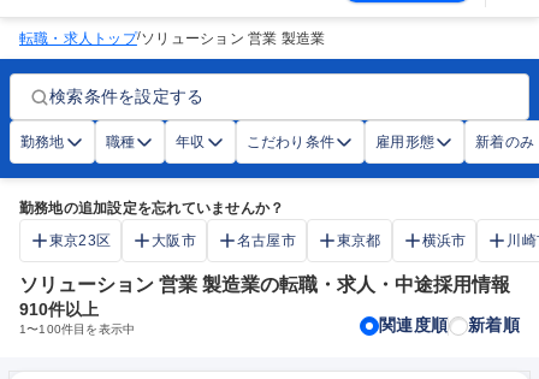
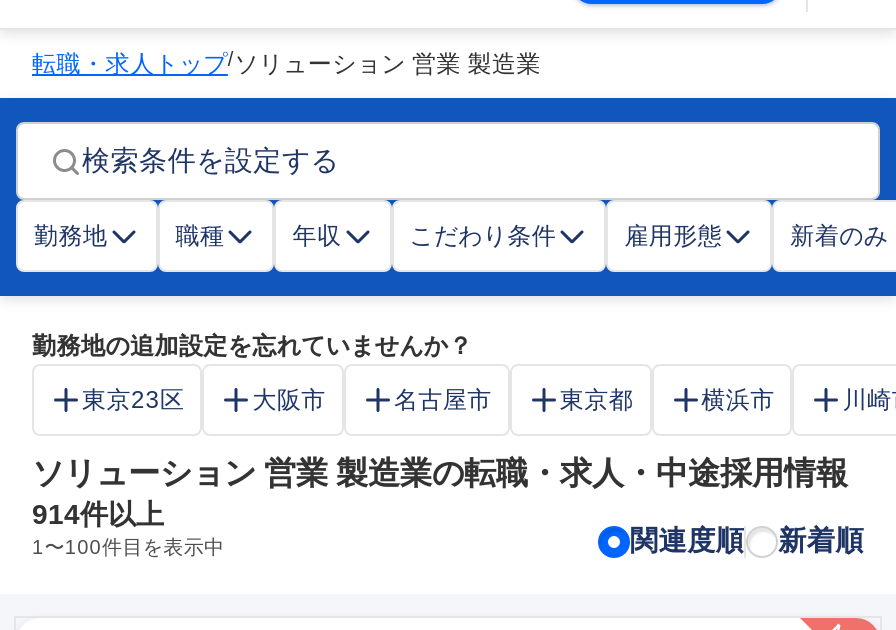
[19,300,99,319] 910件以上 -> [32,498,164,530] 914件以上

